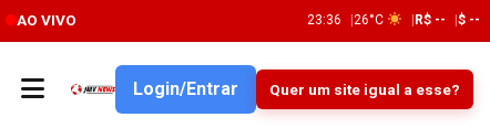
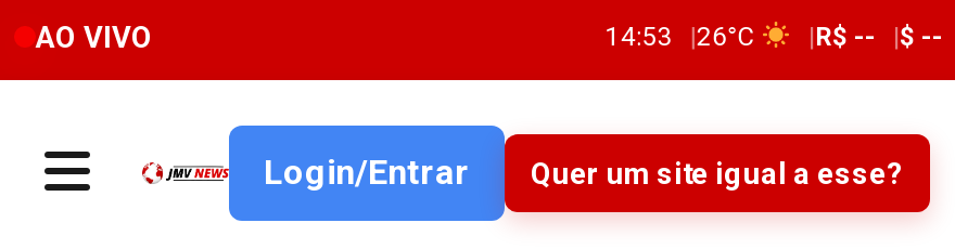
[307,12,342,28] 23:36 -> [605,22,672,52] 14:53

